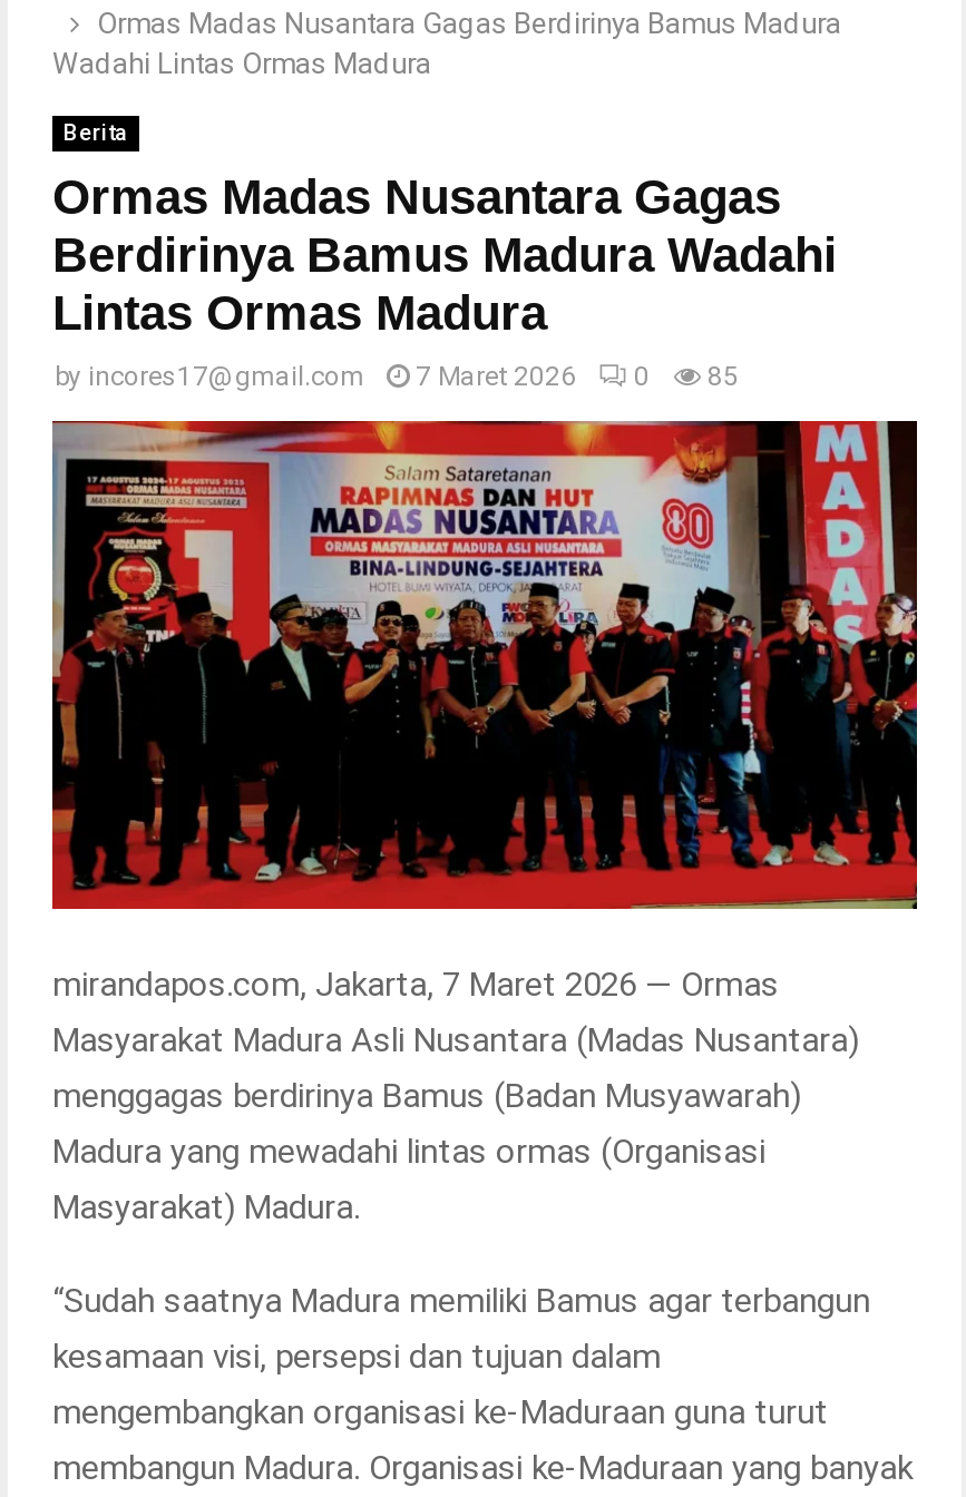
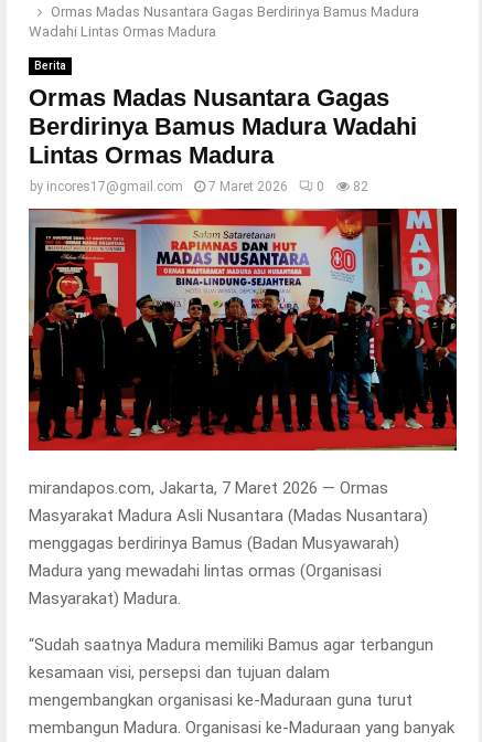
[55,361,739,392] by incores17@gmail.com 7 Maret 2026 0 85 -> [30,179,368,194] by incores17@gmail.com 7 Maret 2026 0 82

